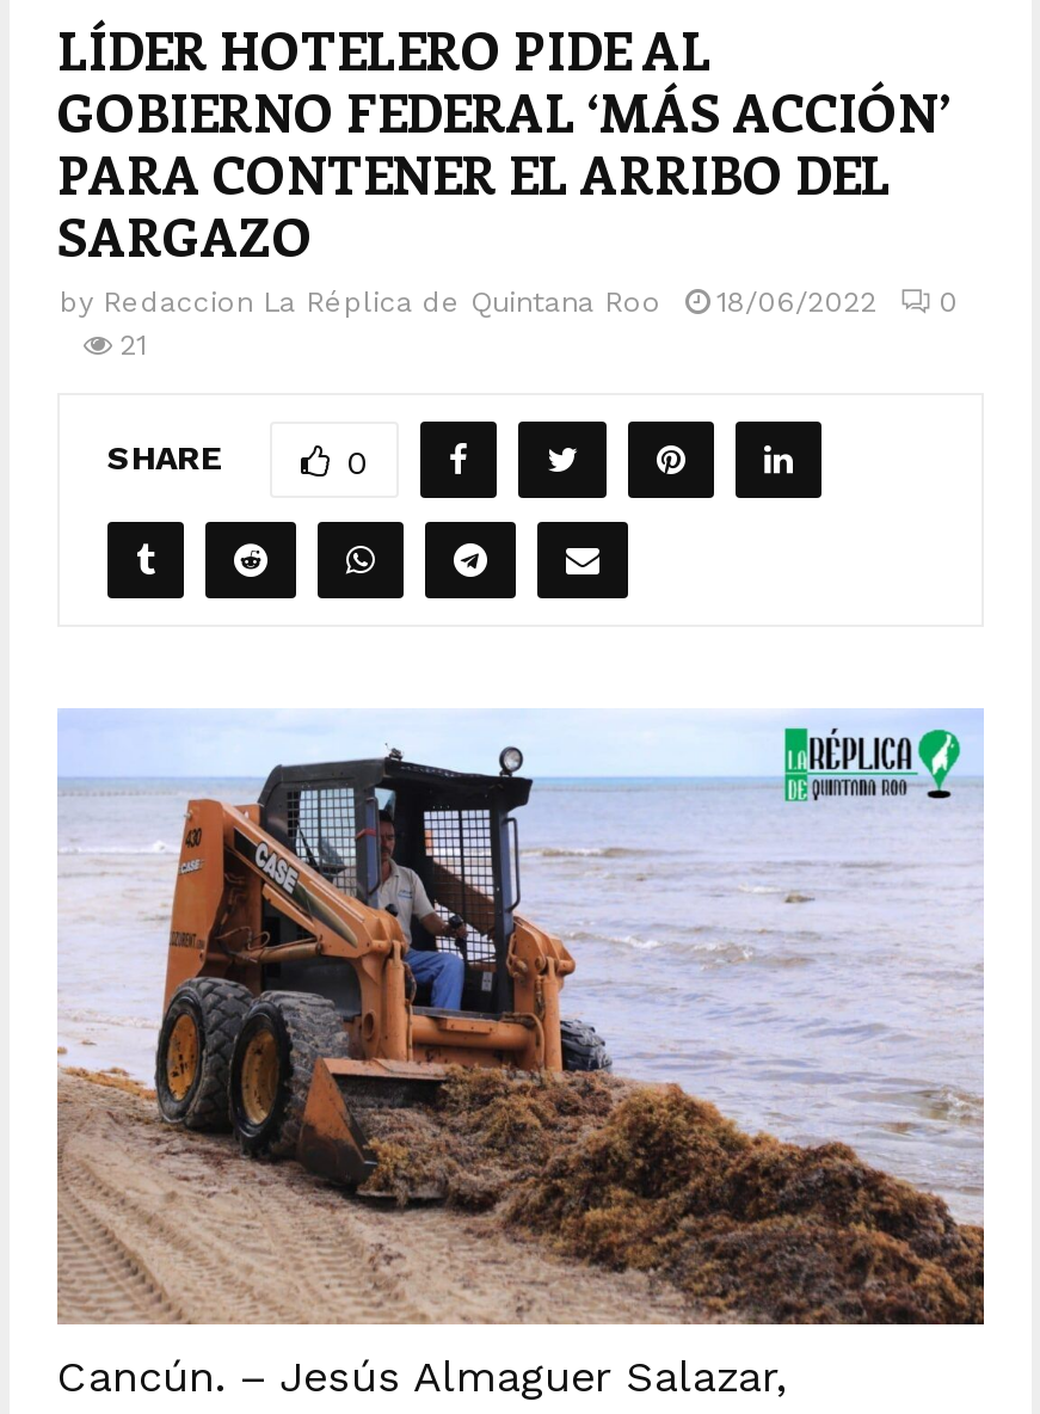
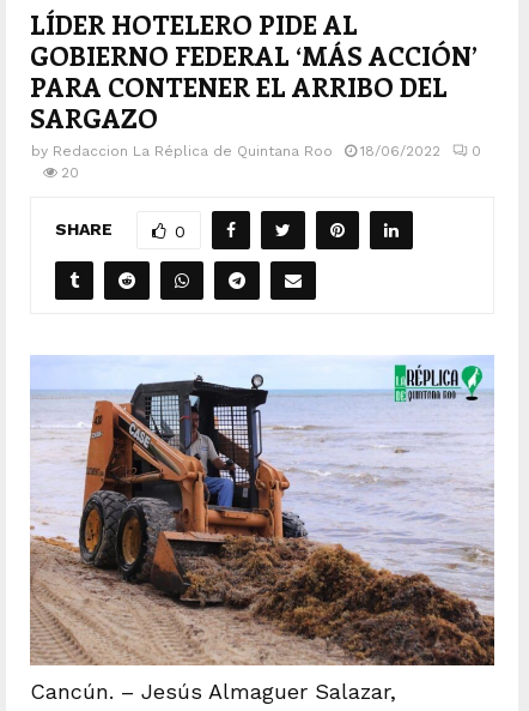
[119,328,146,361] 21 -> [61,165,79,181] 20

